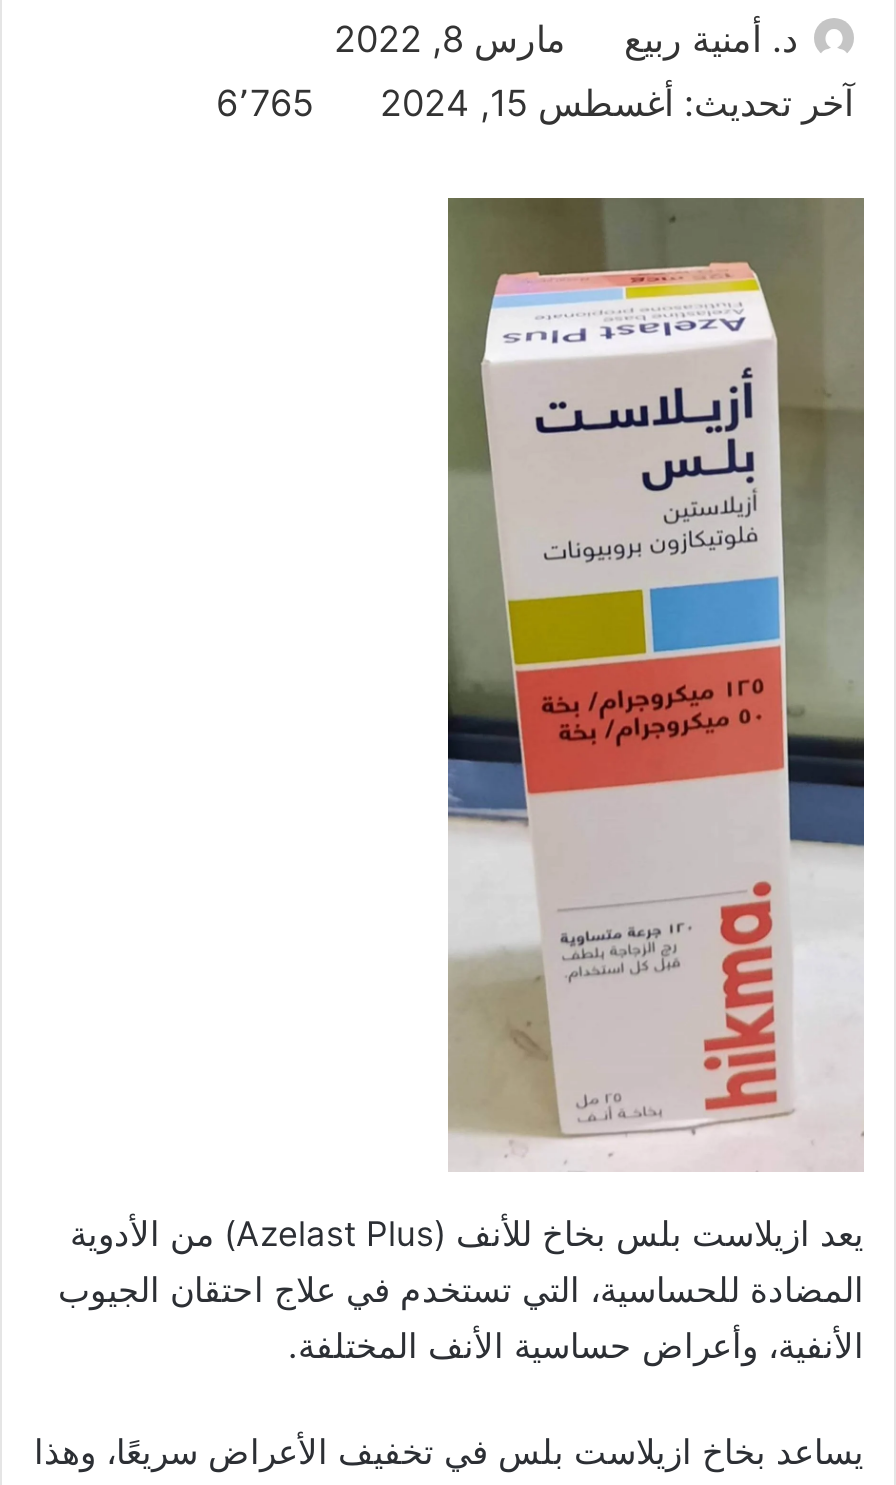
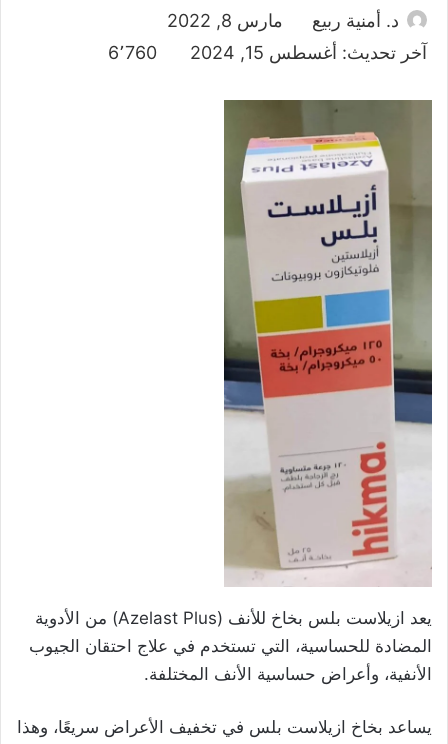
[216,82,314,124] 6٬765 -> [108,42,157,63] 6٬760

